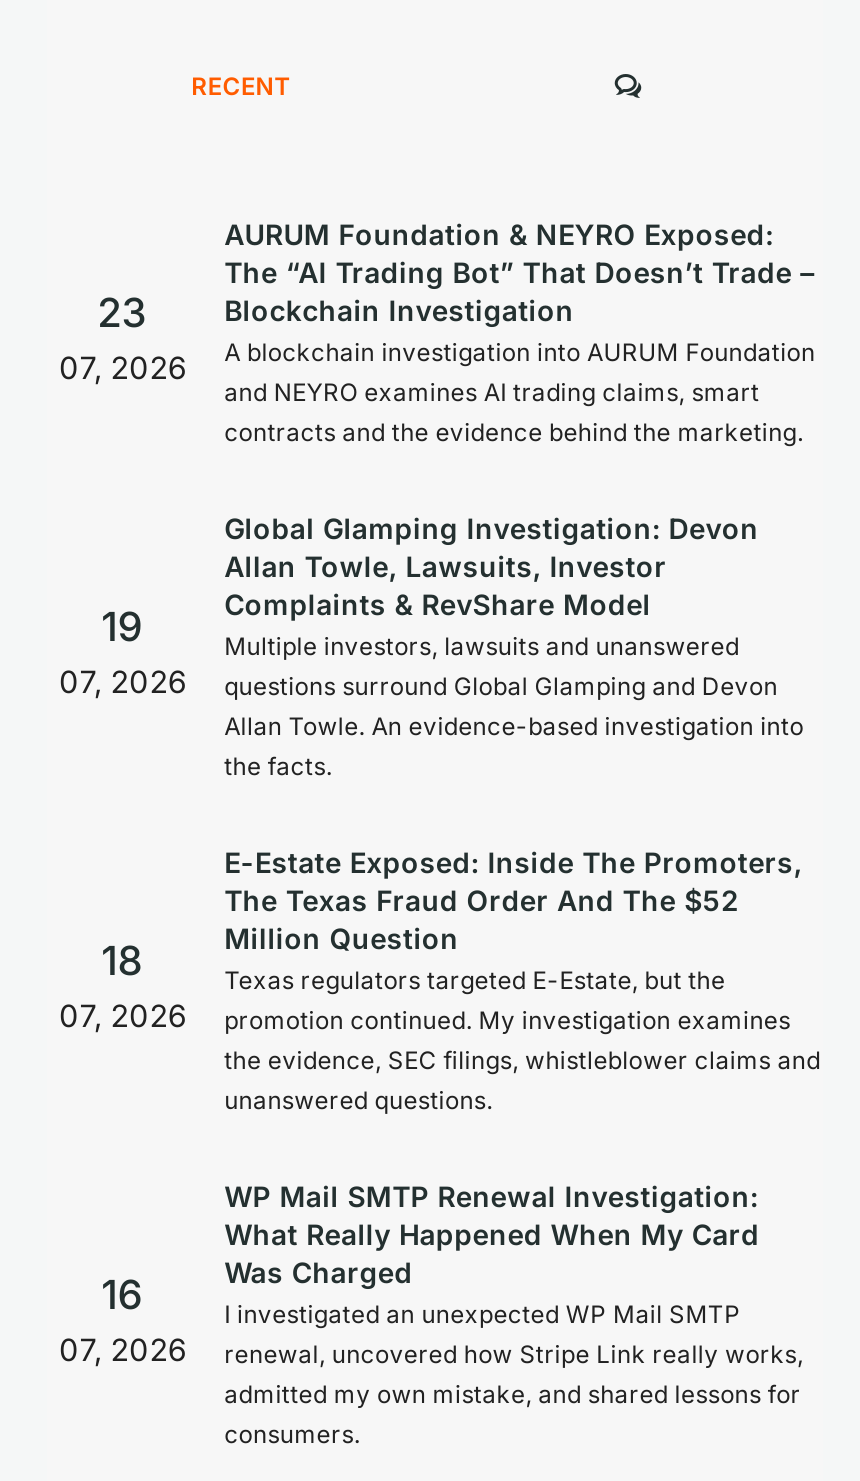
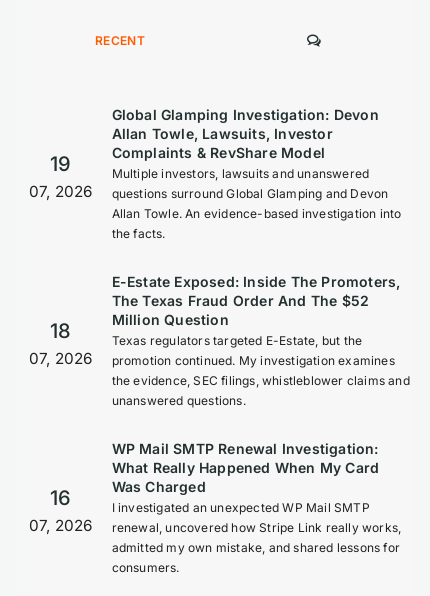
[224,218,815,448] AURUM Foundation & NEYRO Exposed: | The “AI Trading Bot” That Doesn’t Trade – | Blockchain Investigation | A blockchain investigation into AURUM Foundation | and NEYRO examines AI trading claims, smart | contracts and the evidence behind the marketing. -> none
[59,290,186,387] 23 | 07, 2026 -> none

